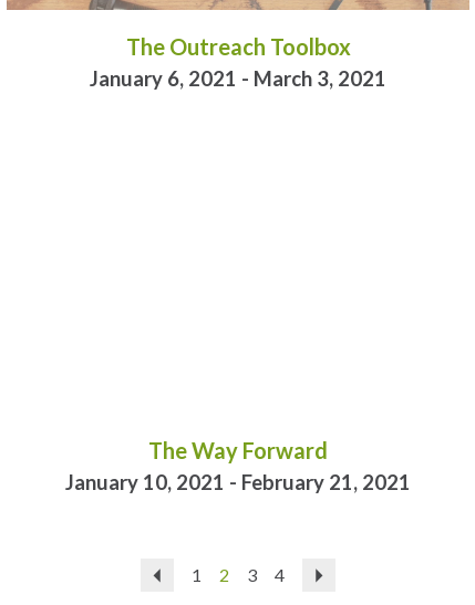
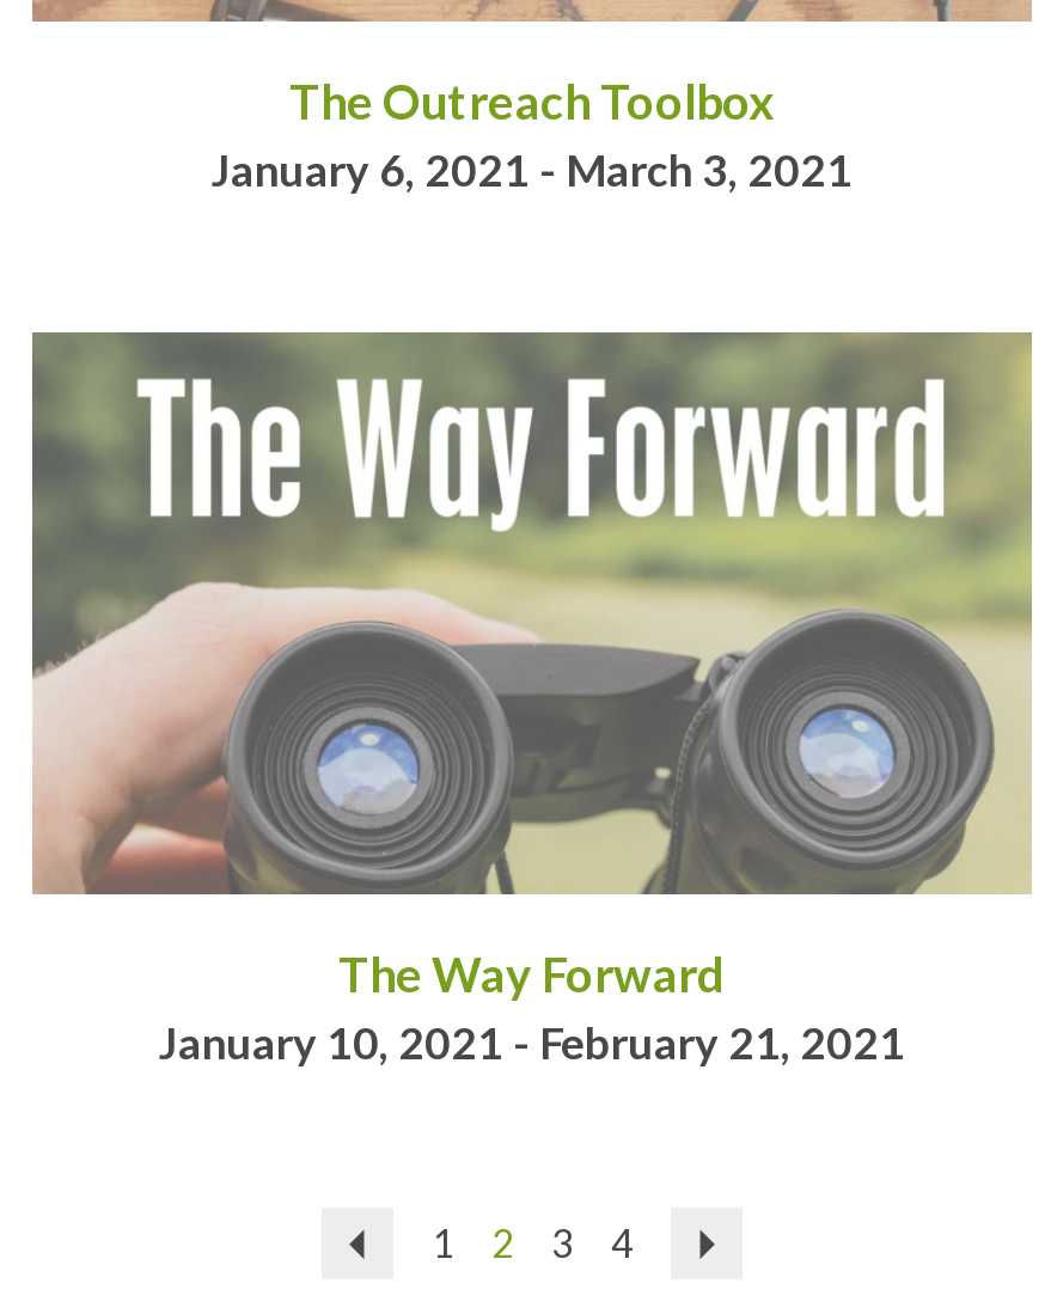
none -> [30,330,1034,897] [image]

